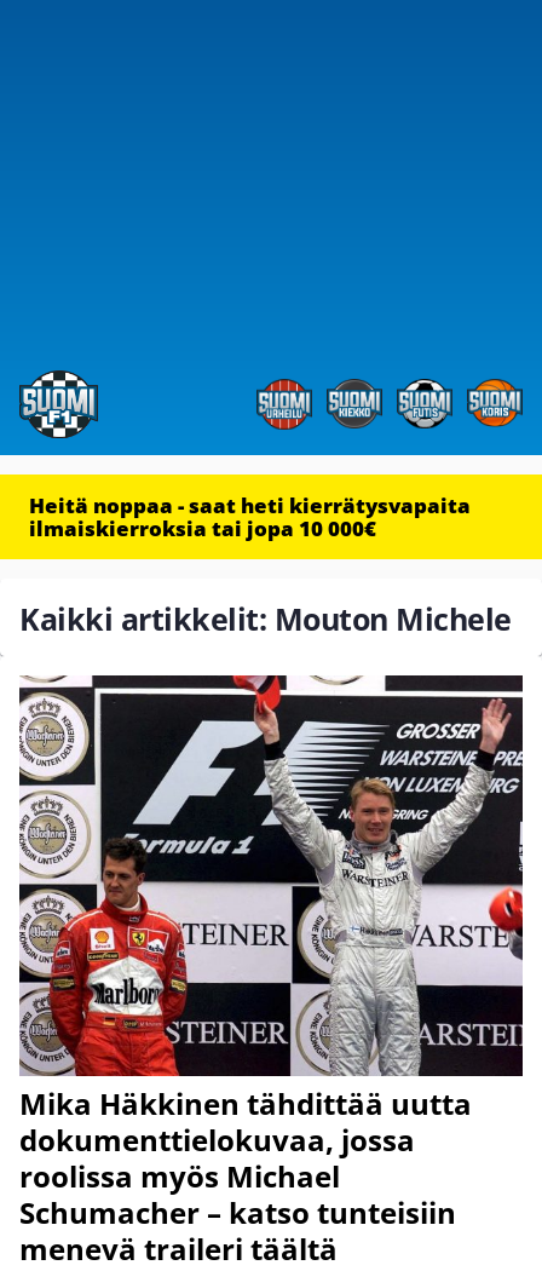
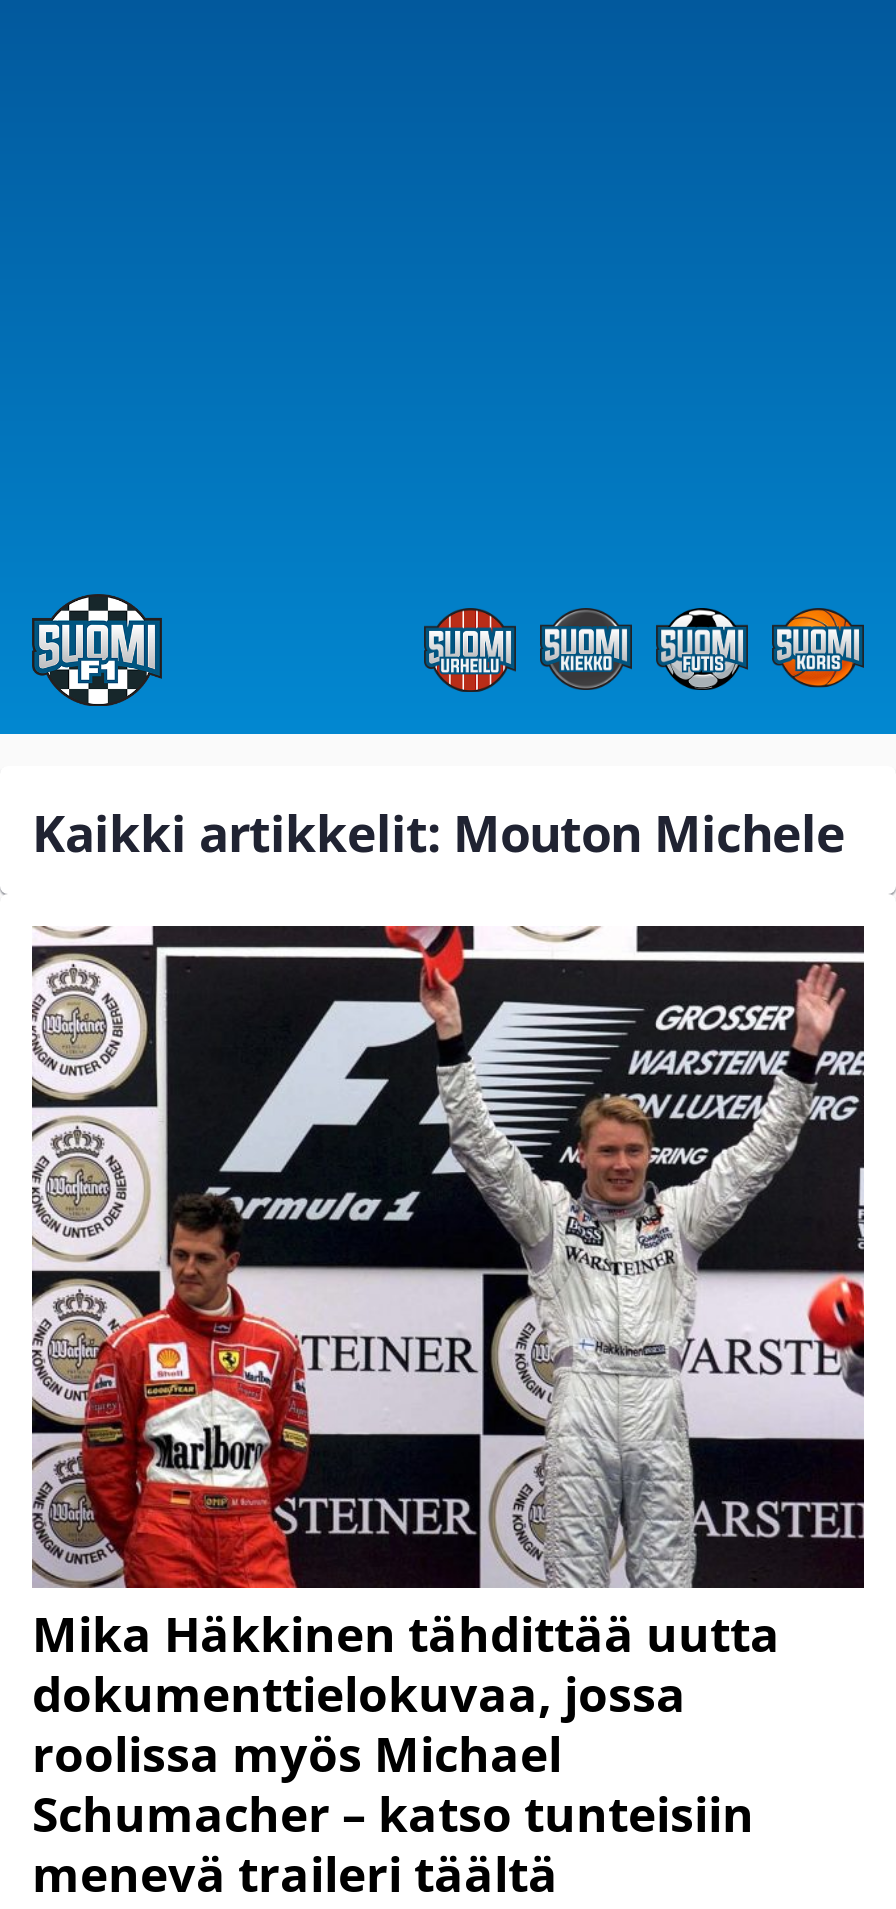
[29,491,471,542] Heitä noppaa - saat heti kierrätysvapaita | ilmaiskierroksia tai jopa 10 000€ -> none

